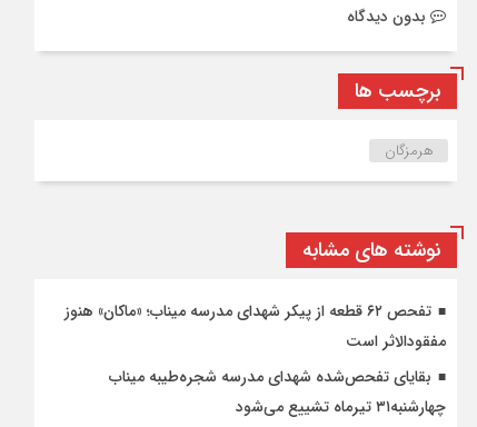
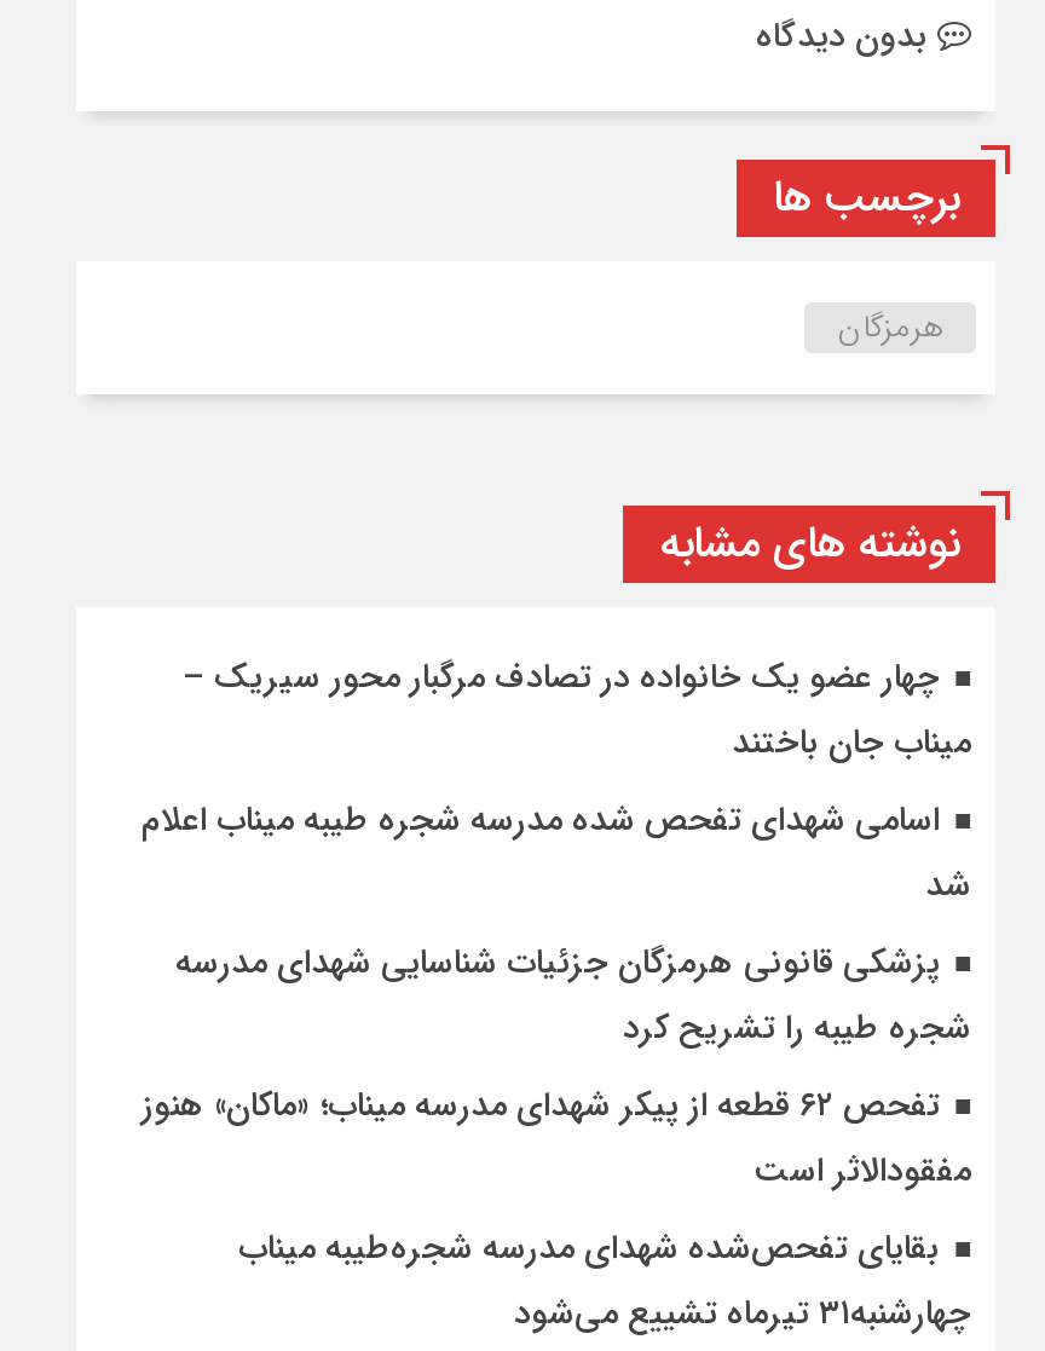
none -> [142,650,971,1054] چهار عضو یک خانواده در تصادف مرگبار محور سیریک – | میناب جان باختند | اسامی شهدای تفحص شده مدرسه شجره طیبه میناب اعلام | شد | پزشکی قانونی هرمزگان جزئیات شناسایی شهدای مدرسه | شجره طیبه را تشریح کرد

